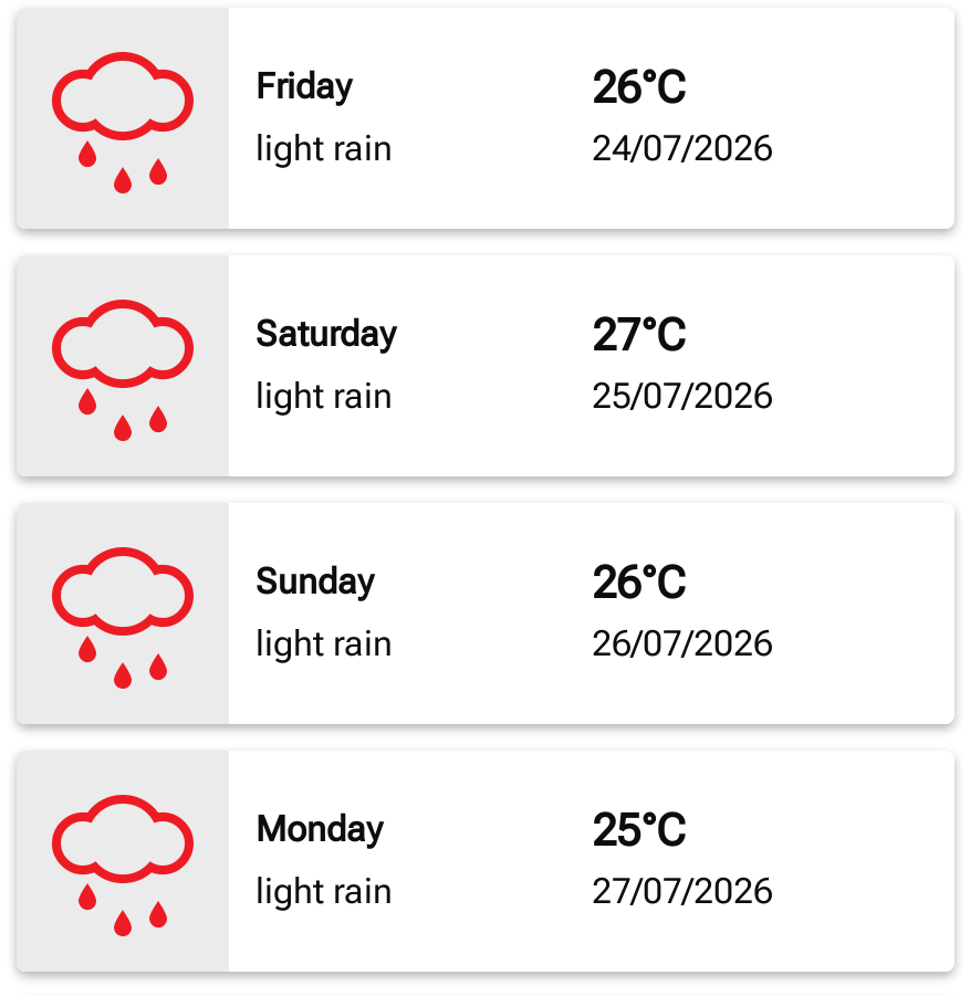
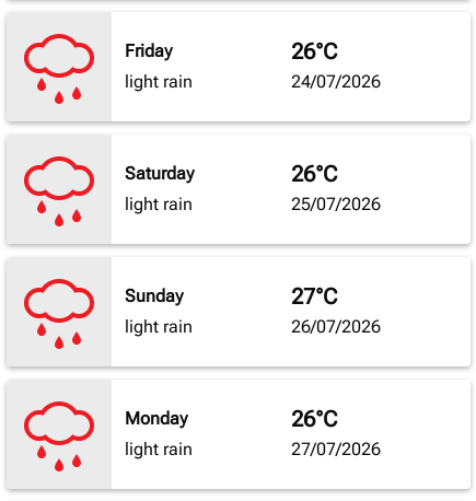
[592,309,685,362] 27°C -> [291,161,337,187] 26°C
[592,557,685,610] 26°C -> [291,284,337,310] 27°C
[592,804,685,857] 25°C -> [291,406,337,432] 26°C

